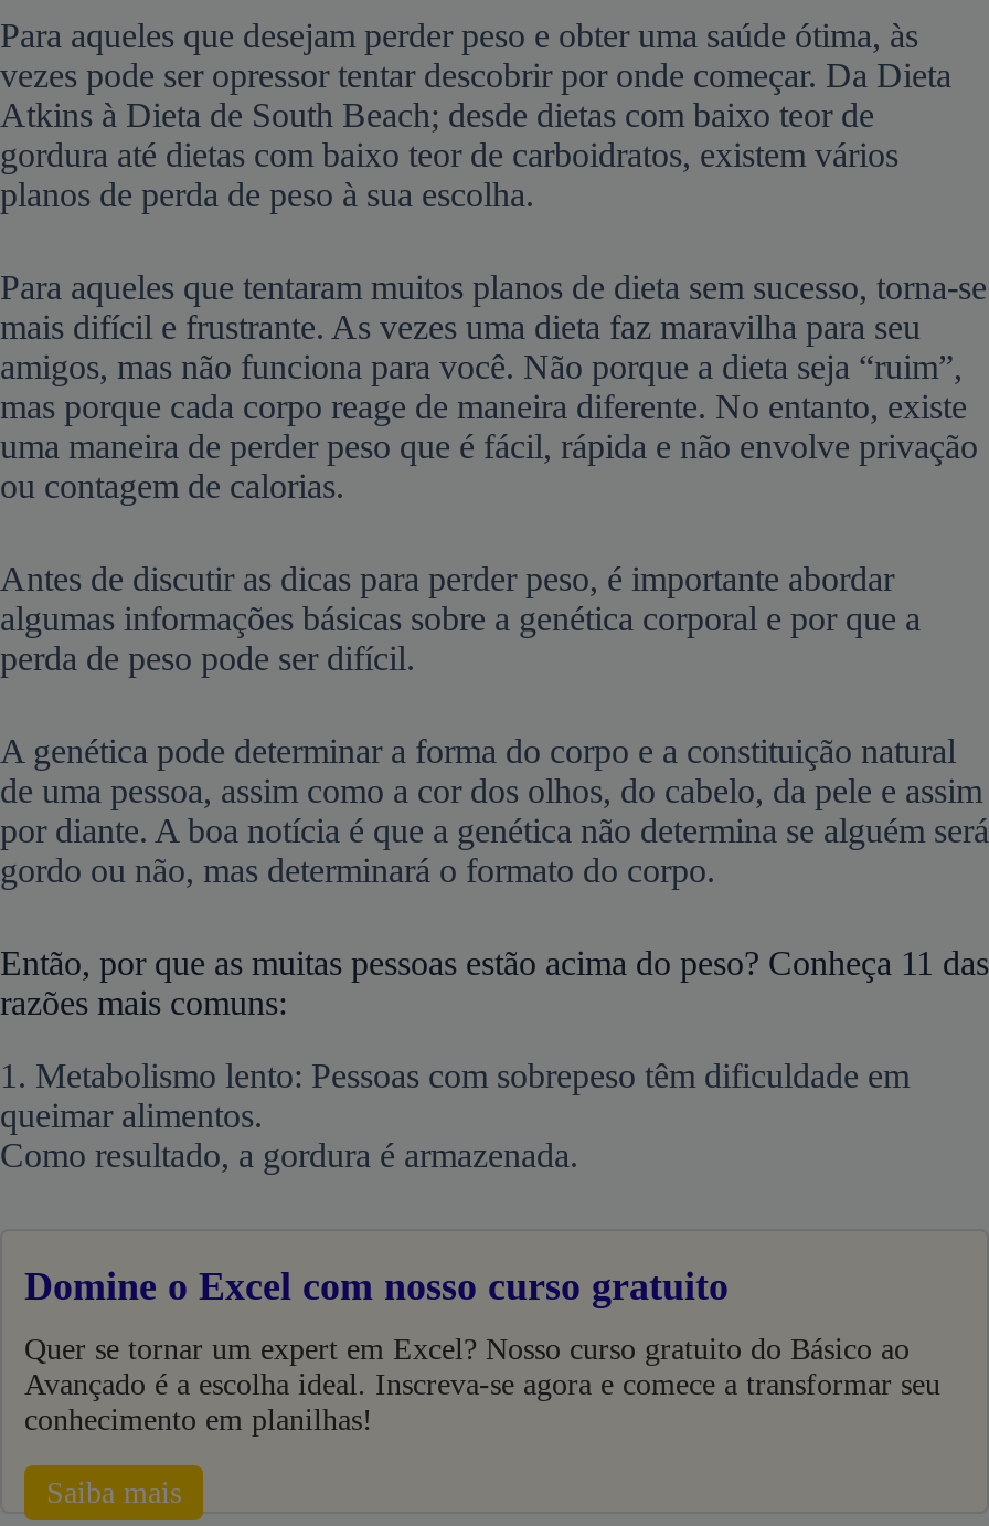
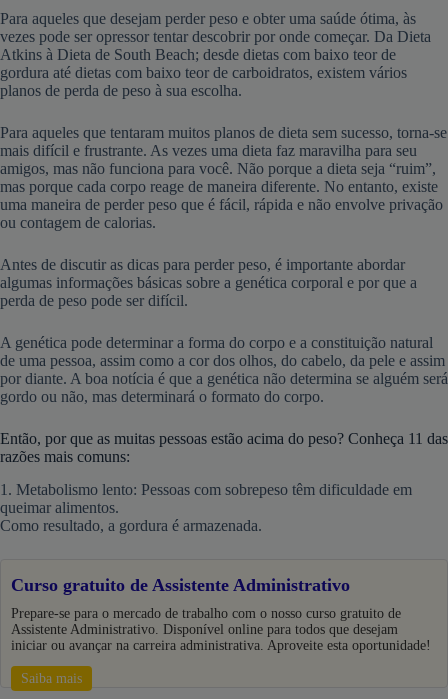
[24,1264,729,1308] Domine o Excel com nosso curso gratuito -> [11,575,350,595] Curso gratuito de Assistente Administrativo
[24,1332,940,1436] Quer se tornar um expert em Excel? Nosso curso gratuito do Básico ao | Avançado é a escolha ideal. Inscreva-se agora e comece a transformar seu | conhecimento em planilhas! -> [11,606,431,653] Prepare-se para o mercado de trabalho com o nosso curso gratuito de | Assistente Administrativo. Disponível online para todos que desejam | iniciar ou avançar na carreira administrativa. Aproveite esta oportunidade!

